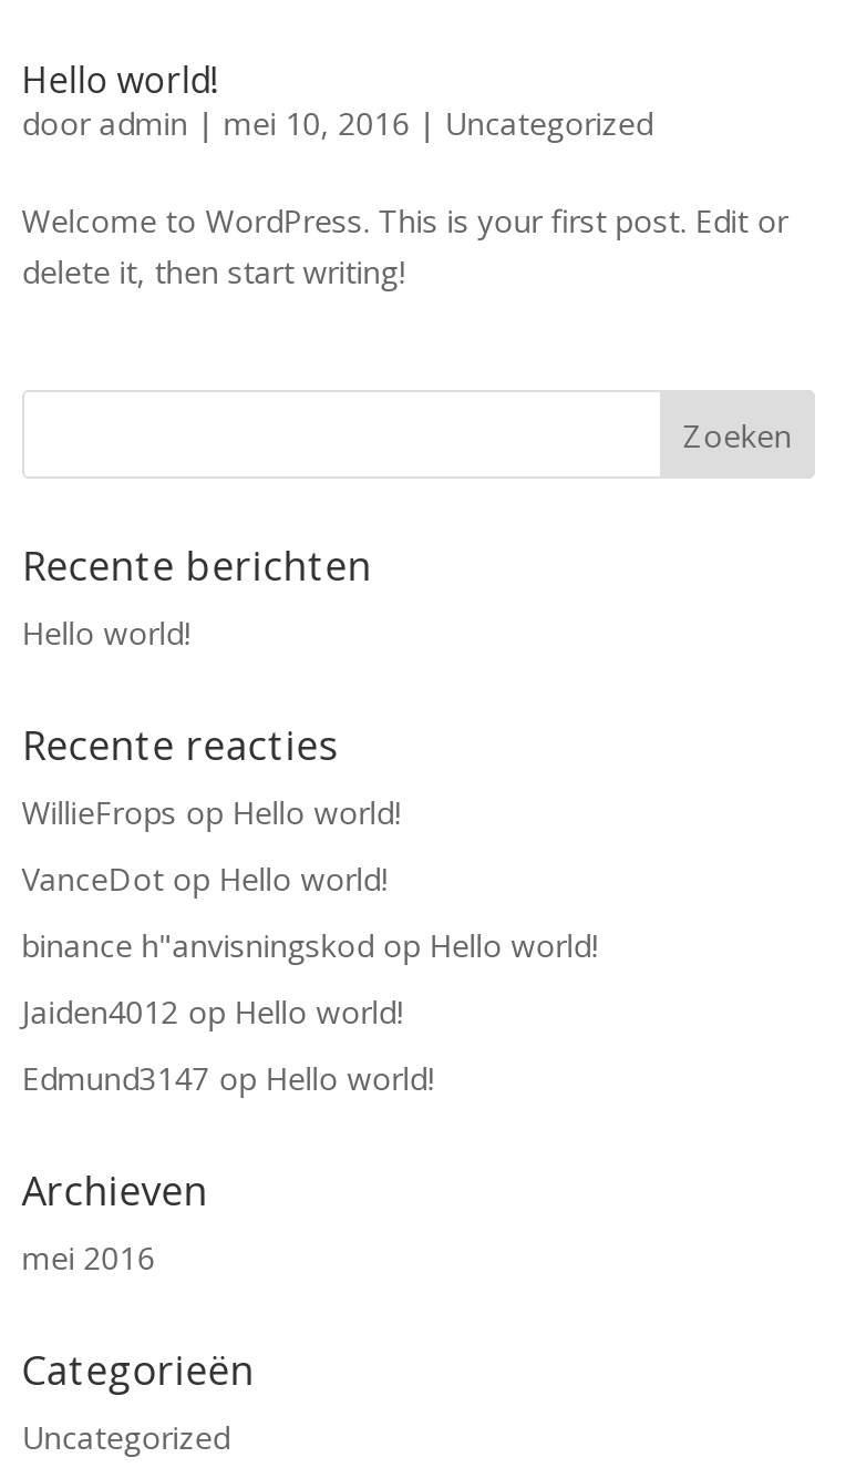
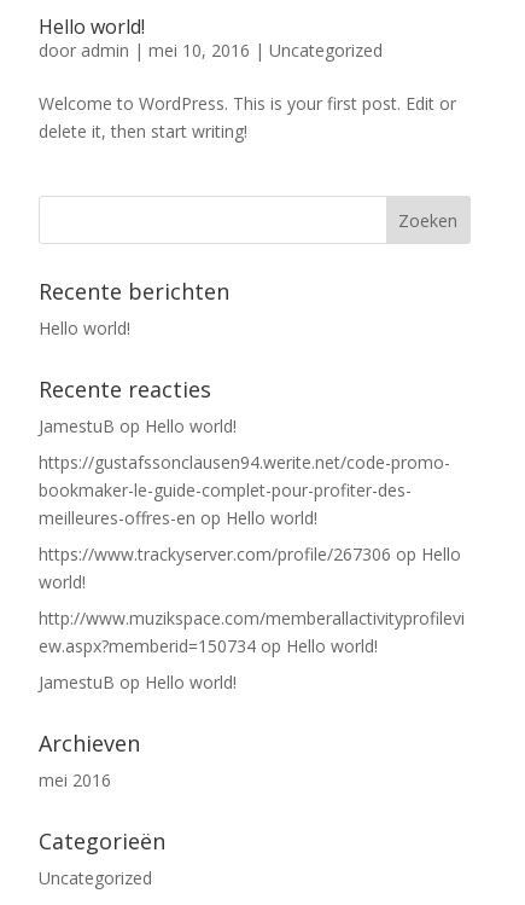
[22,791,400,833] WillieFrops op Hello world! -> [38,414,236,437] JamestuB op Hello world!
[22,858,387,900] VanceDot op Hello world! -> [38,451,450,529] https://gustafssonclausen94.werite.net/code-promo- | bookmaker-le-guide-complet-pour-profiter-des- | meilleures-offres-en op Hello world!
[22,924,598,966] binance h"anvisningskod op Hello world! -> [38,543,461,593] https://www.trackyserver.com/profile/267306 op Hello | world!
[22,991,403,1033] Jaiden4012 op Hello world! -> [38,607,464,657] http://www.muzikspace.com/memberallactivityprofilevi | ew.aspx?memberid=150734 op Hello world!
[22,1057,434,1099] Edmund3147 op Hello world! -> [38,671,236,694] JamestuB op Hello world!

